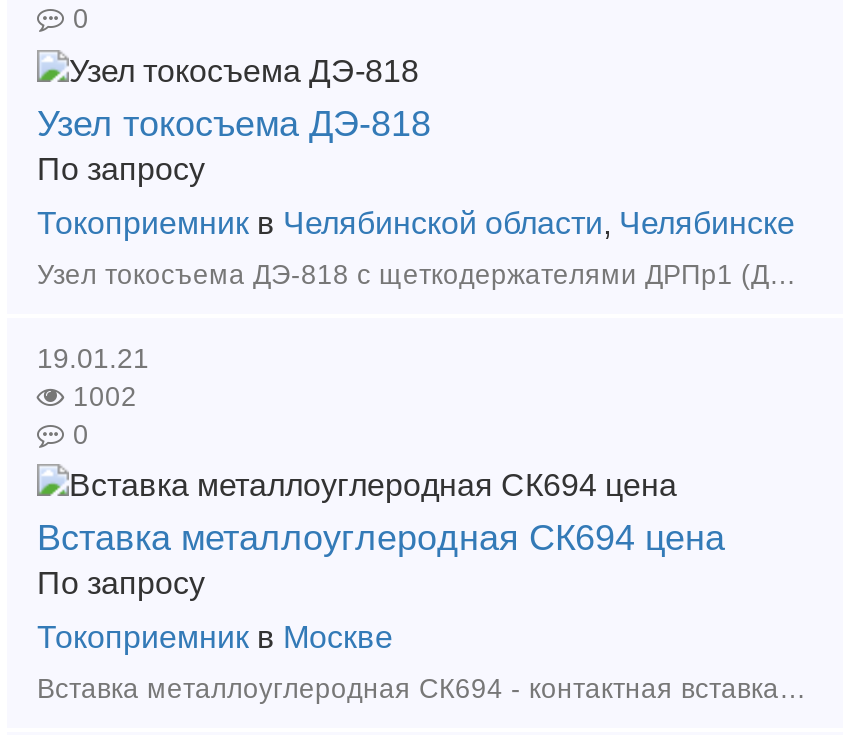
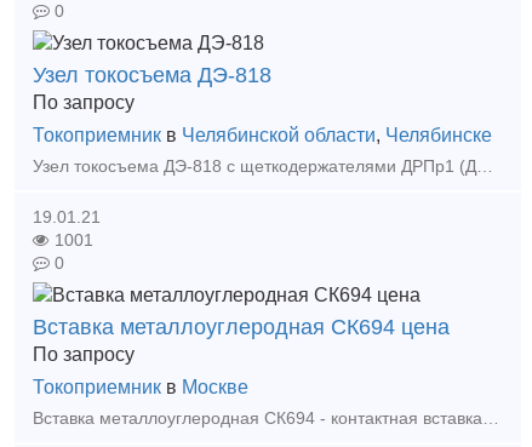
[65,382,137,412] 1002 -> [50,231,93,249] 1001

